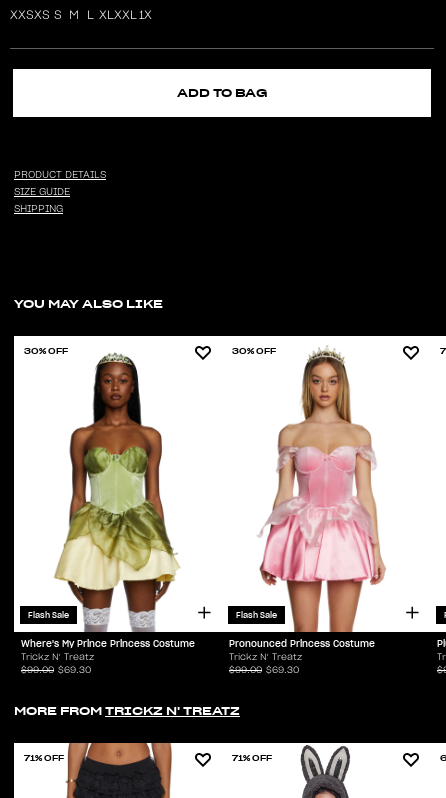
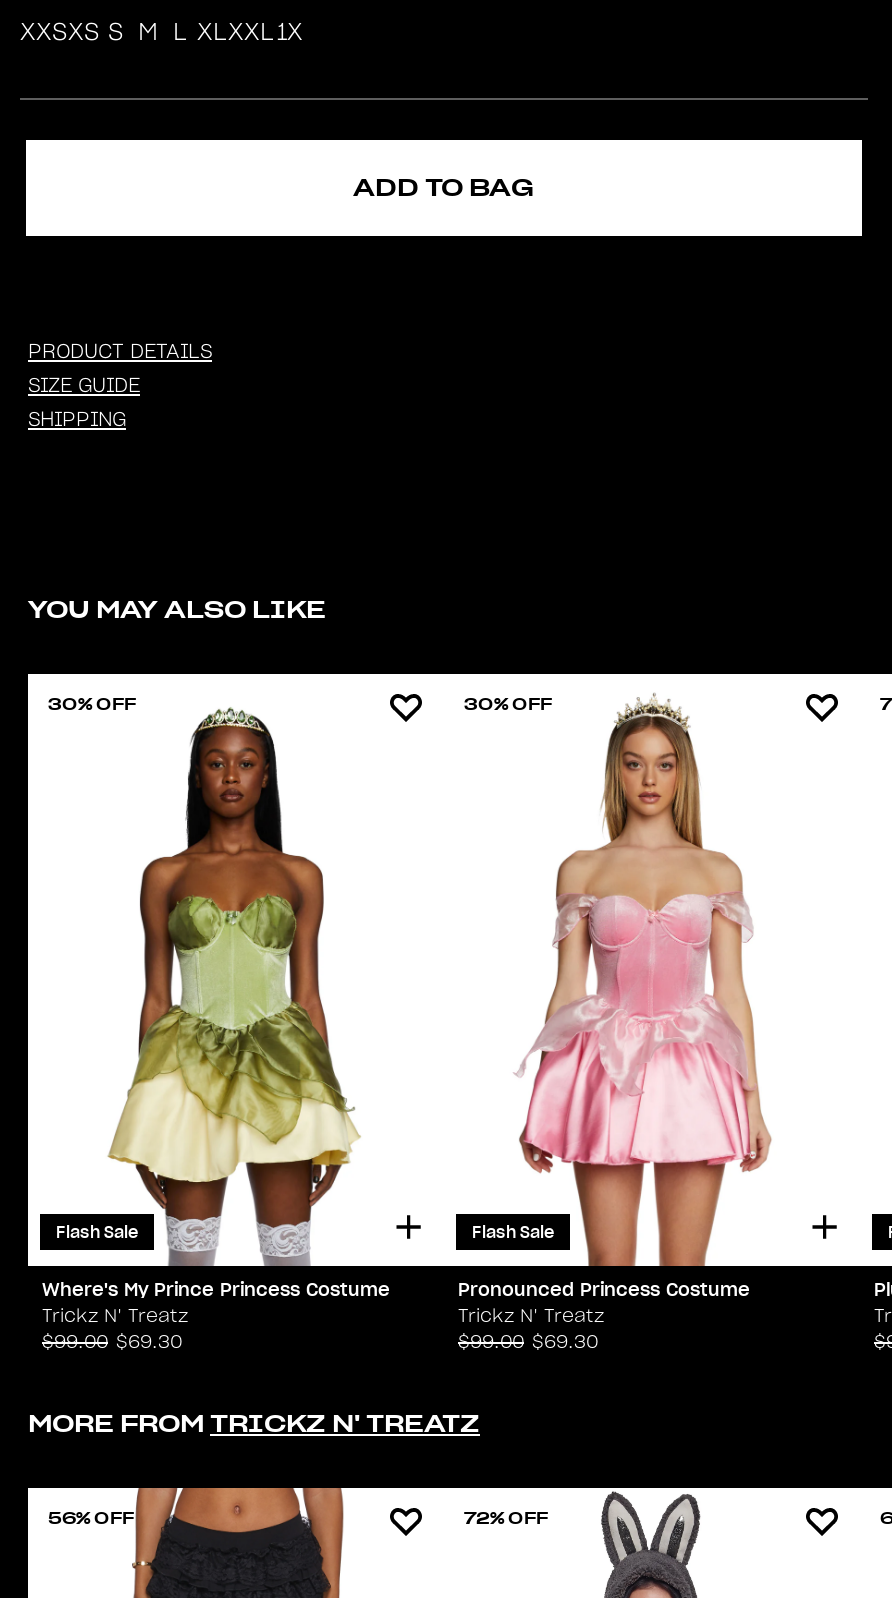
[24,753,64,763] 71% OFF -> [48,1509,134,1529] 56% OFF
[232,753,272,763] 71% OFF -> [464,1509,548,1529] 72% OFF

